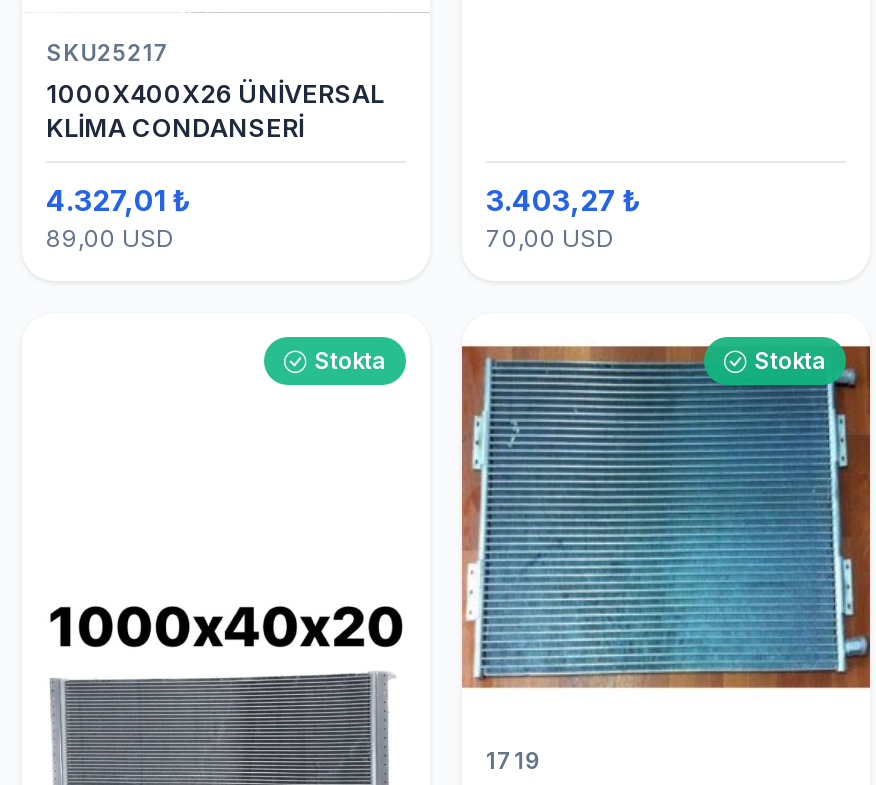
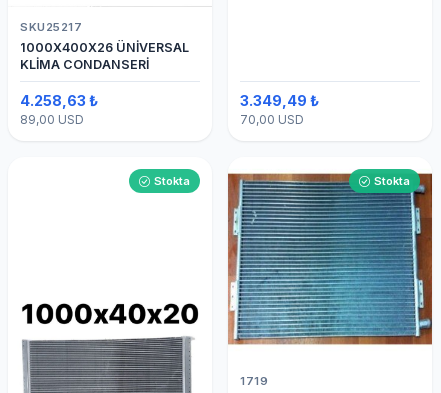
[46,184,190,218] 4.327,01 ₺ -> [20,92,98,109] 4.258,63 ₺
[486,184,640,218] 3.403,27 ₺ -> [240,92,319,109] 3.349,49 ₺

